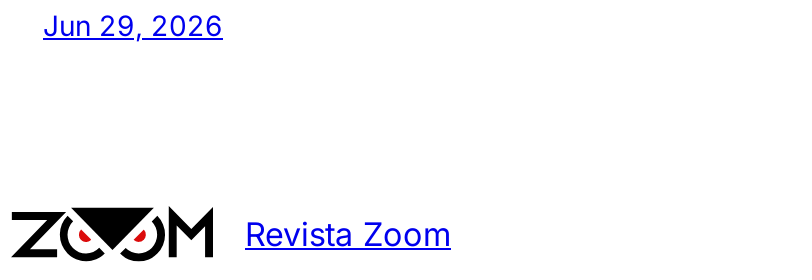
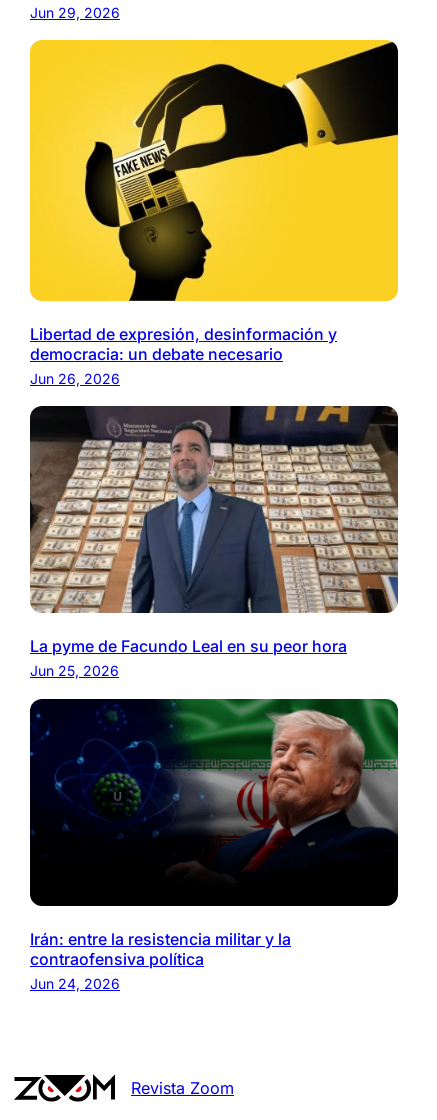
none -> [29,39,399,387] [image] | Libertad de expresión, desinformación y | democracia: un debate necesario | Jun 26, 2026
none -> [29,405,399,679] [image] | La pyme de Facundo Leal en su peor hora | Jun 25, 2026
none -> [29,698,399,992] [image] | Irán: entre la resistencia militar y la | contraofensiva política | Jun 24, 2026

